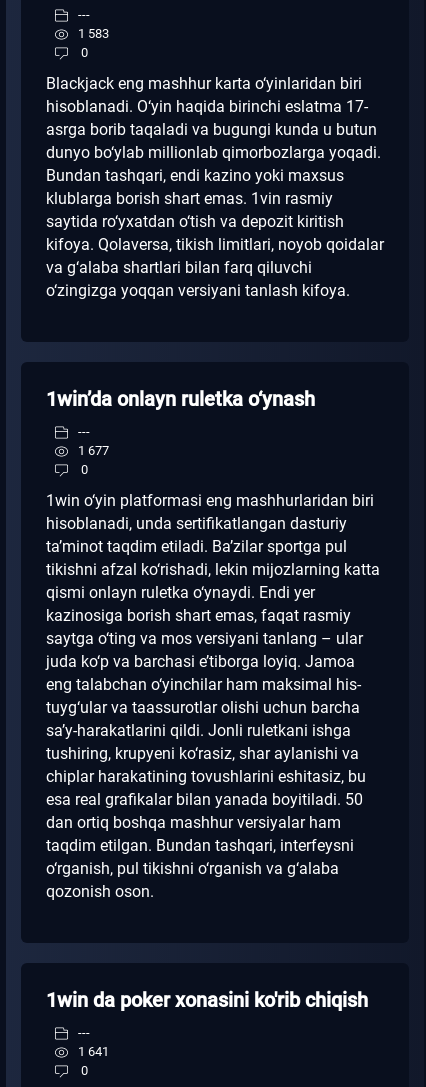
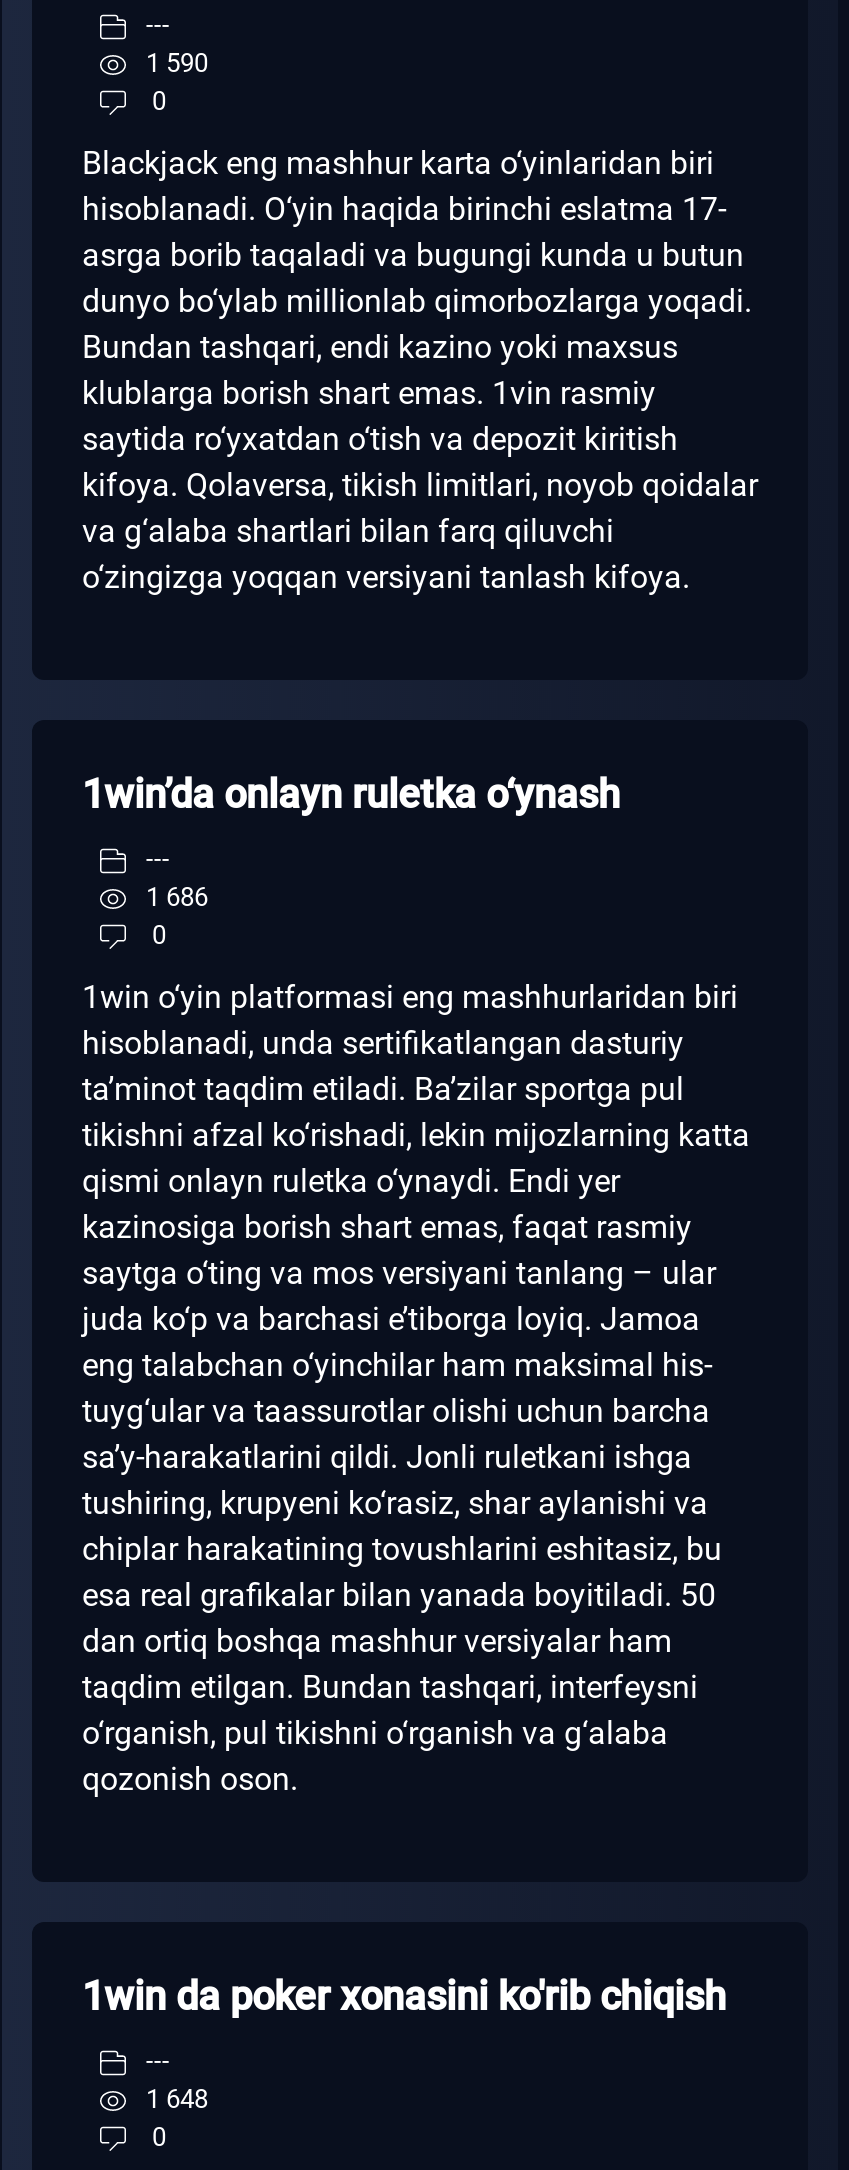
[78,26,109,41] 1 583 -> [146,48,208,78] 1 590
[78,443,109,458] 1 677 -> [146,882,208,912] 1 686
[78,1044,109,1059] 1 641 -> [146,2084,208,2114] 1 648

